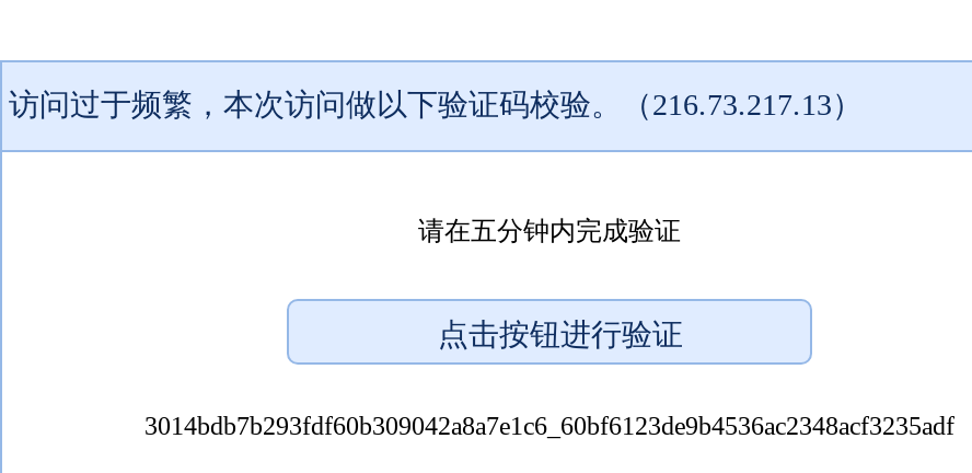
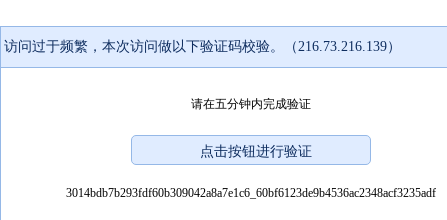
[9,88,863,121] 访问过于频繁，本次访问做以下验证码校验。（216.73.217.13） -> [4,39,401,54] 访问过于频繁，本次访问做以下验证码校验。（216.73.216.139）

